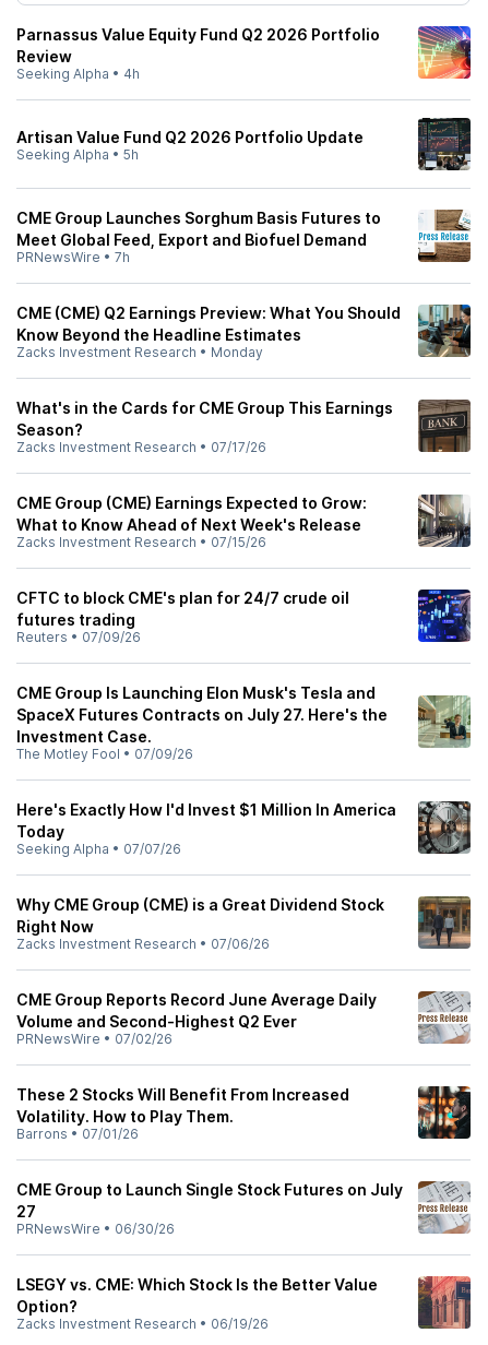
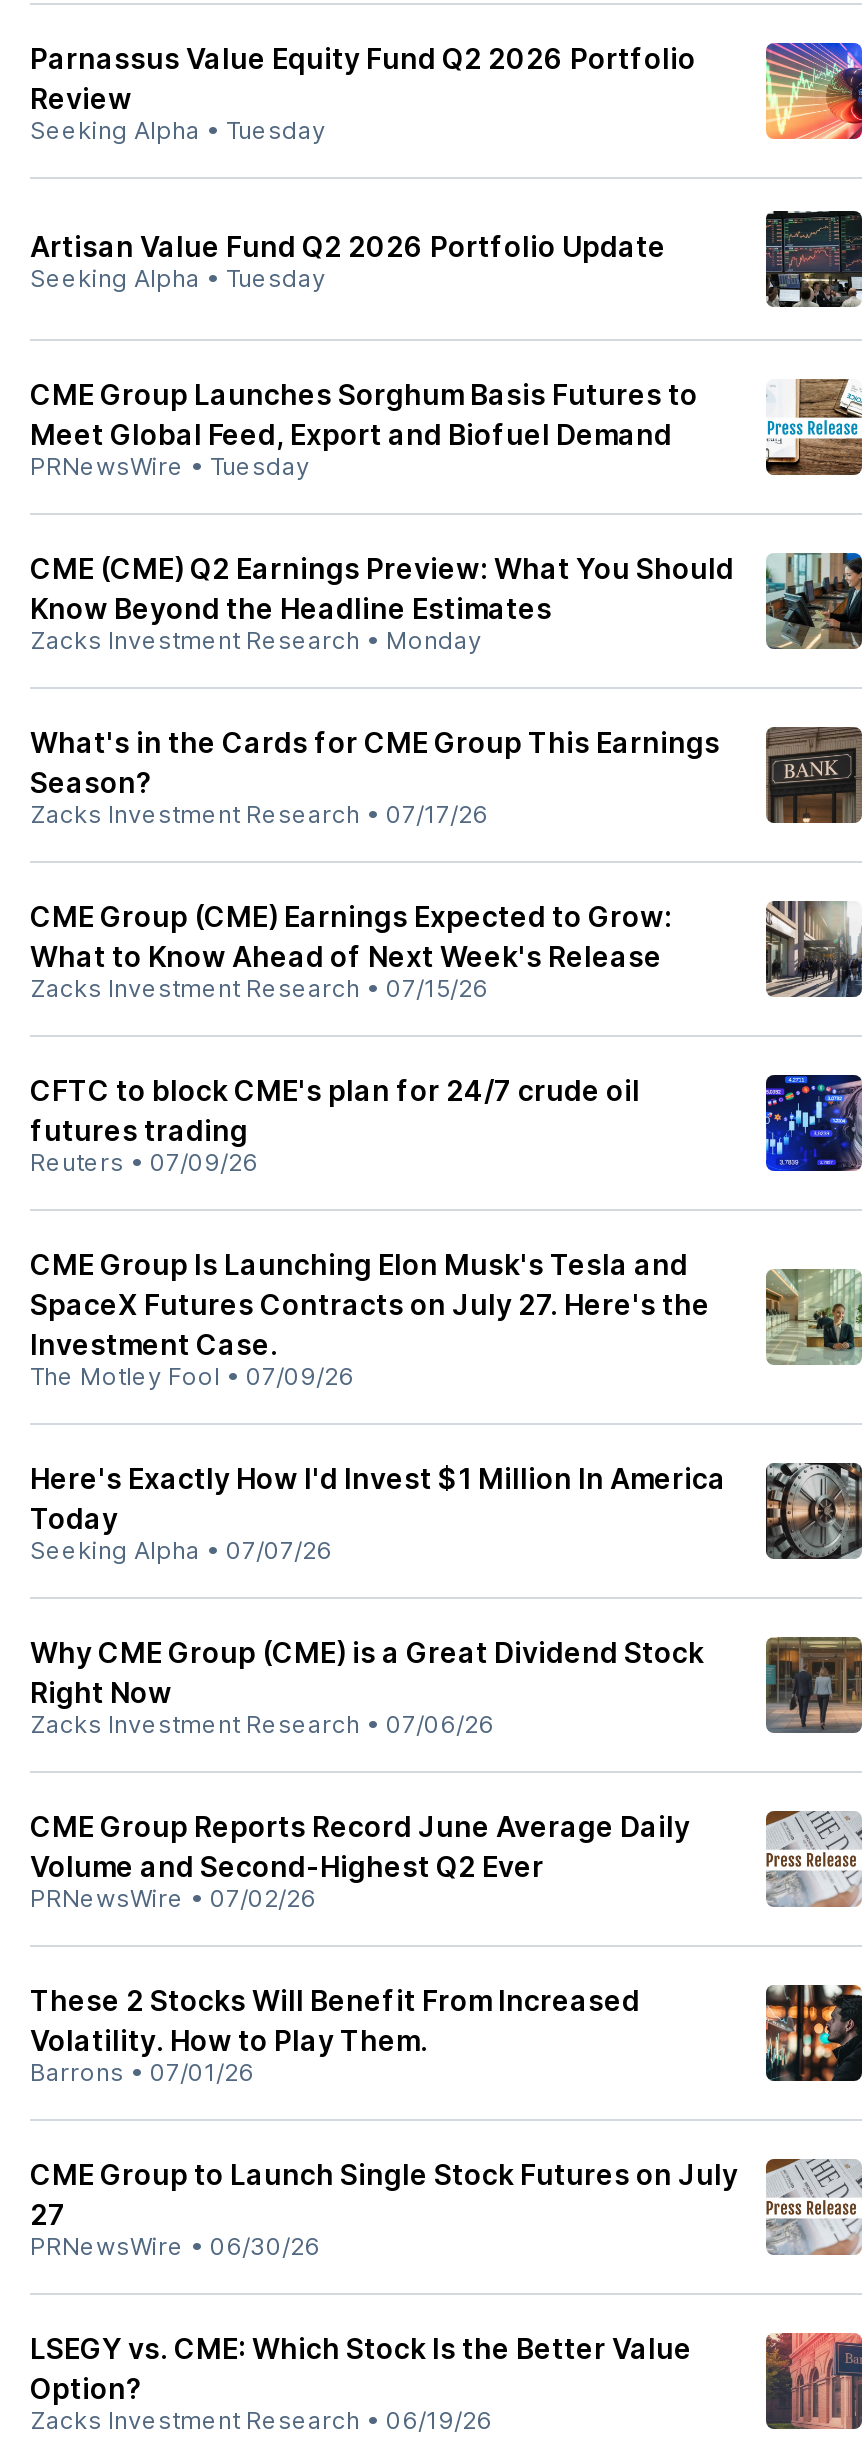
[16,66,140,82] Seeking Alpha • 4h -> [30,115,326,145] Seeking Alpha • Tuesday
[16,146,139,163] Seeking Alpha • 5h -> [30,263,326,293] Seeking Alpha • Tuesday
[16,249,130,265] PRNewsWire • 7h -> [30,451,310,481] PRNewsWire • Tuesday

